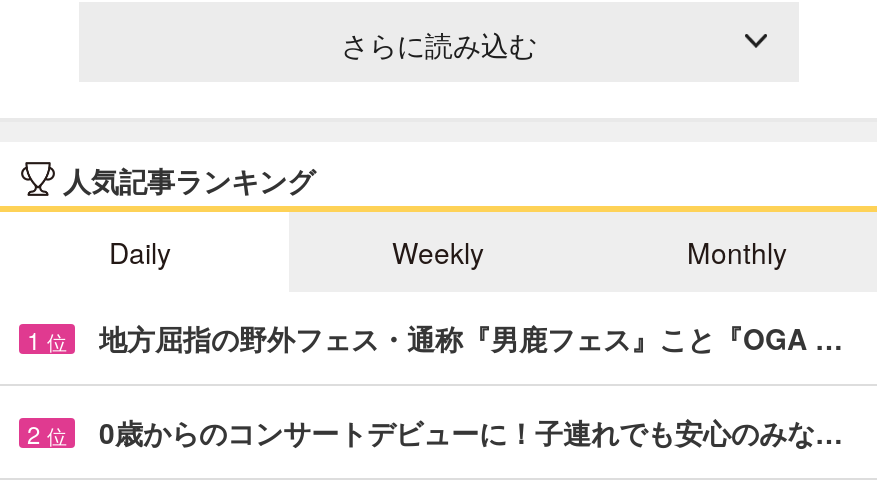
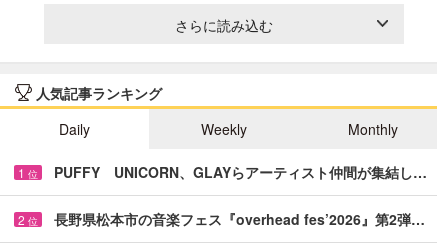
[99,318,843,358] 地方屈指の野外フェス・通称『男鹿フェス』こと『OGA … -> [54,162,427,182] PUFFY UNICORN、GLAYらアーティスト仲間が集結し…
[99,412,843,452] 0歳からのコンサートデビューに！子連れでも安心のみな… -> [54,209,425,229] 長野県松本市の音楽フェス『overhead fes’2026』第2弾…

